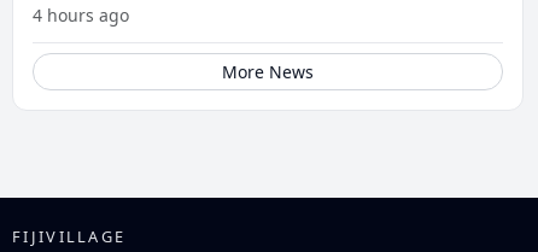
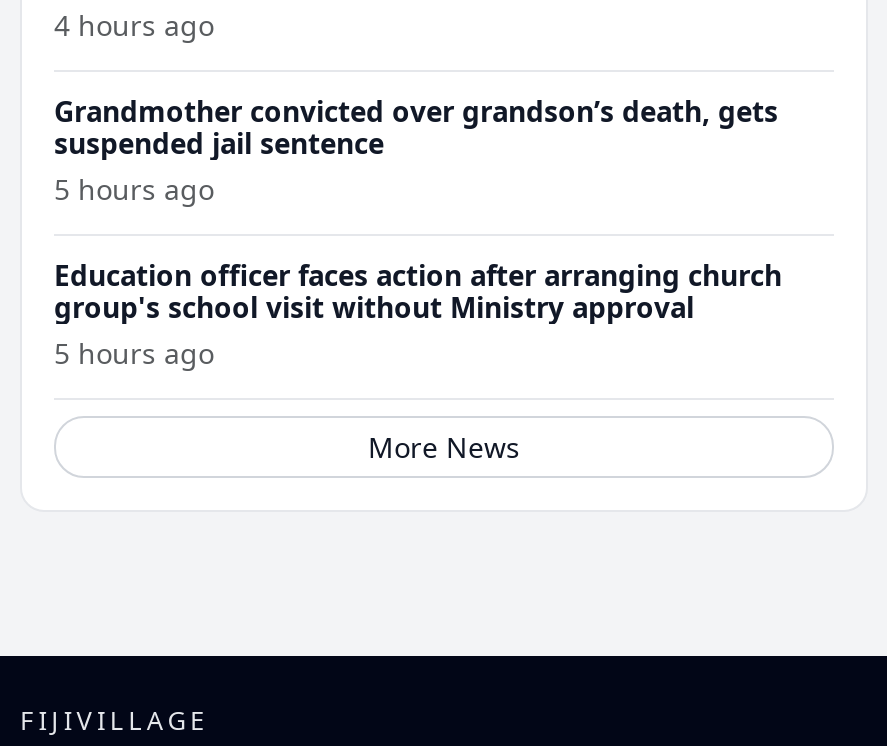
none -> [54,92,782,372] Grandmother convicted over grandson’s death, gets | suspended jail sentence | 5 hours ago | Education officer faces action after arranging church | group's school visit without Ministry approval | 5 hours ago

